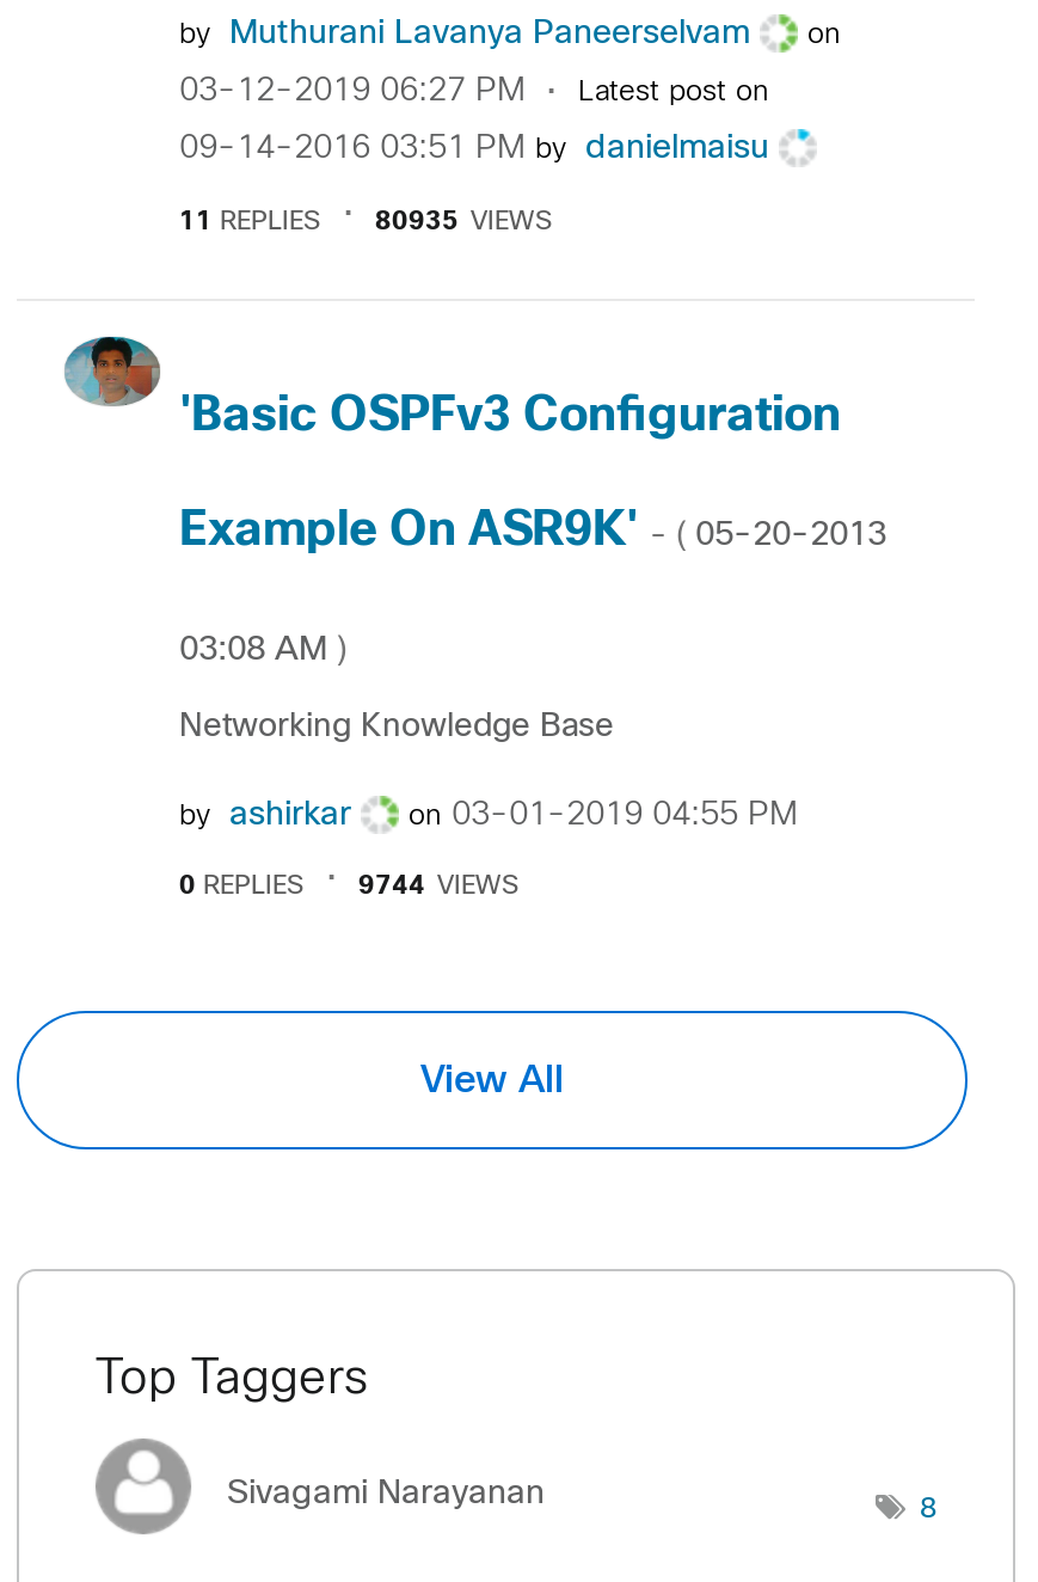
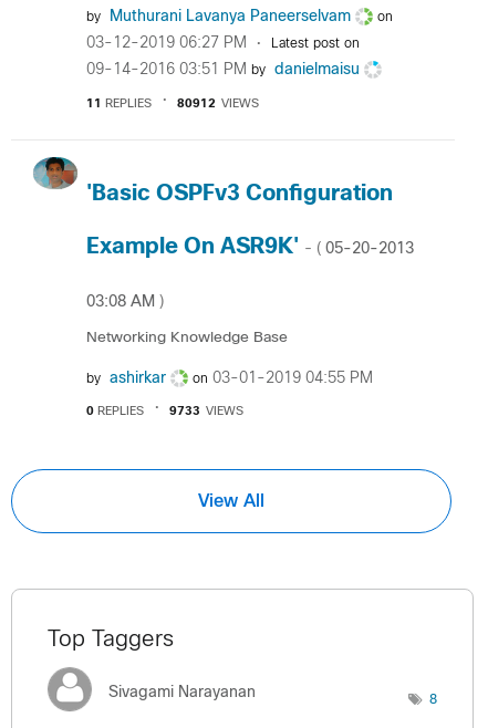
[375,209,552,233] 80935 VIEWS -> [177,98,259,109] 80912 VIEWS
[358,875,518,899] 9744 VIEWS -> [169,406,243,417] 9733 VIEWS

